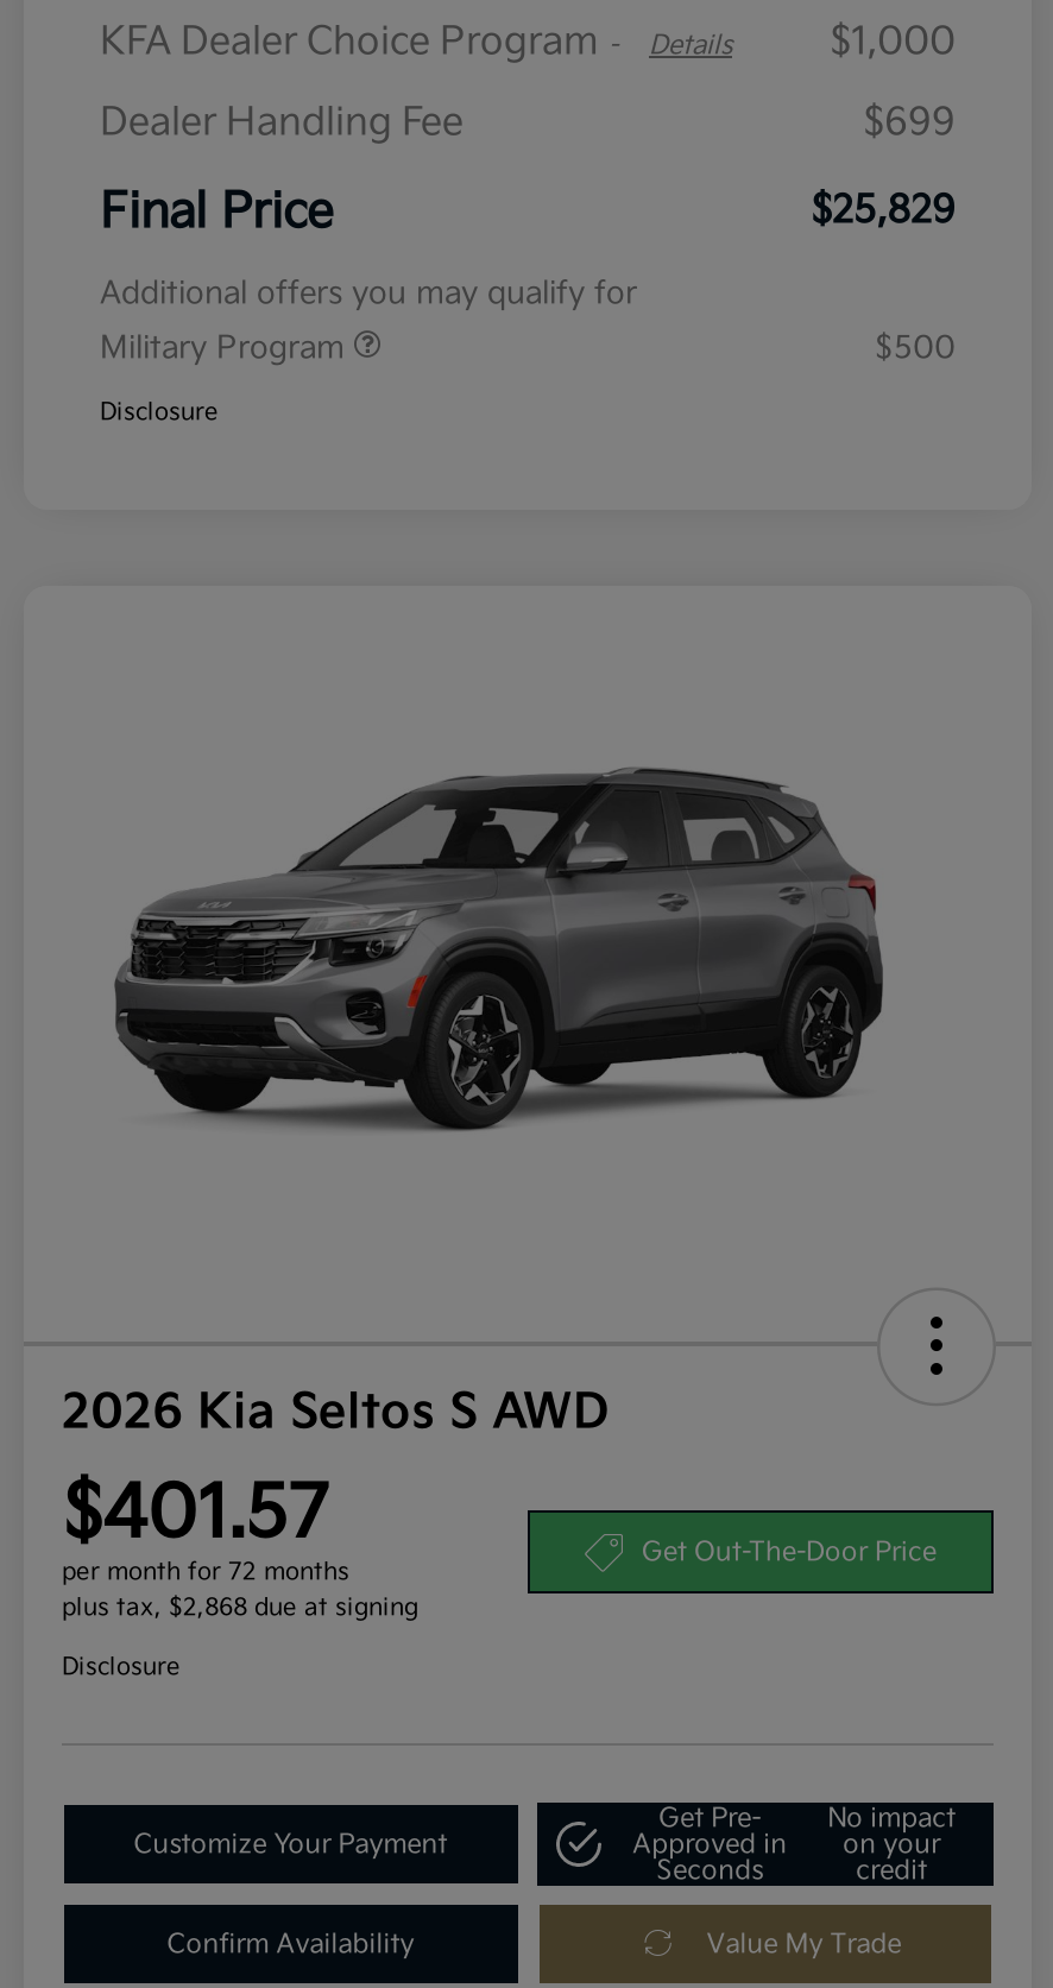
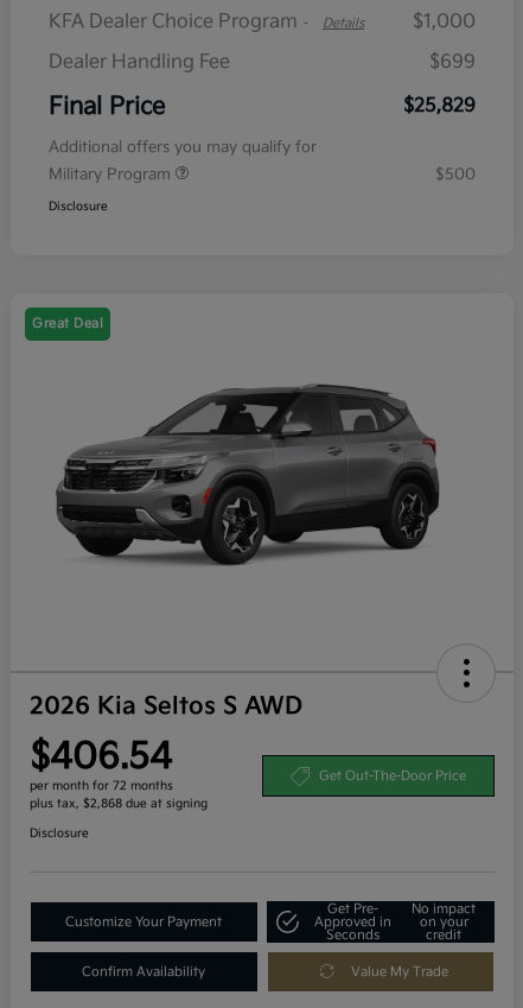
none -> [32,316,103,331] Great Deal
[62,1472,328,1557] $401.57 -> [30,736,172,779] $406.54

